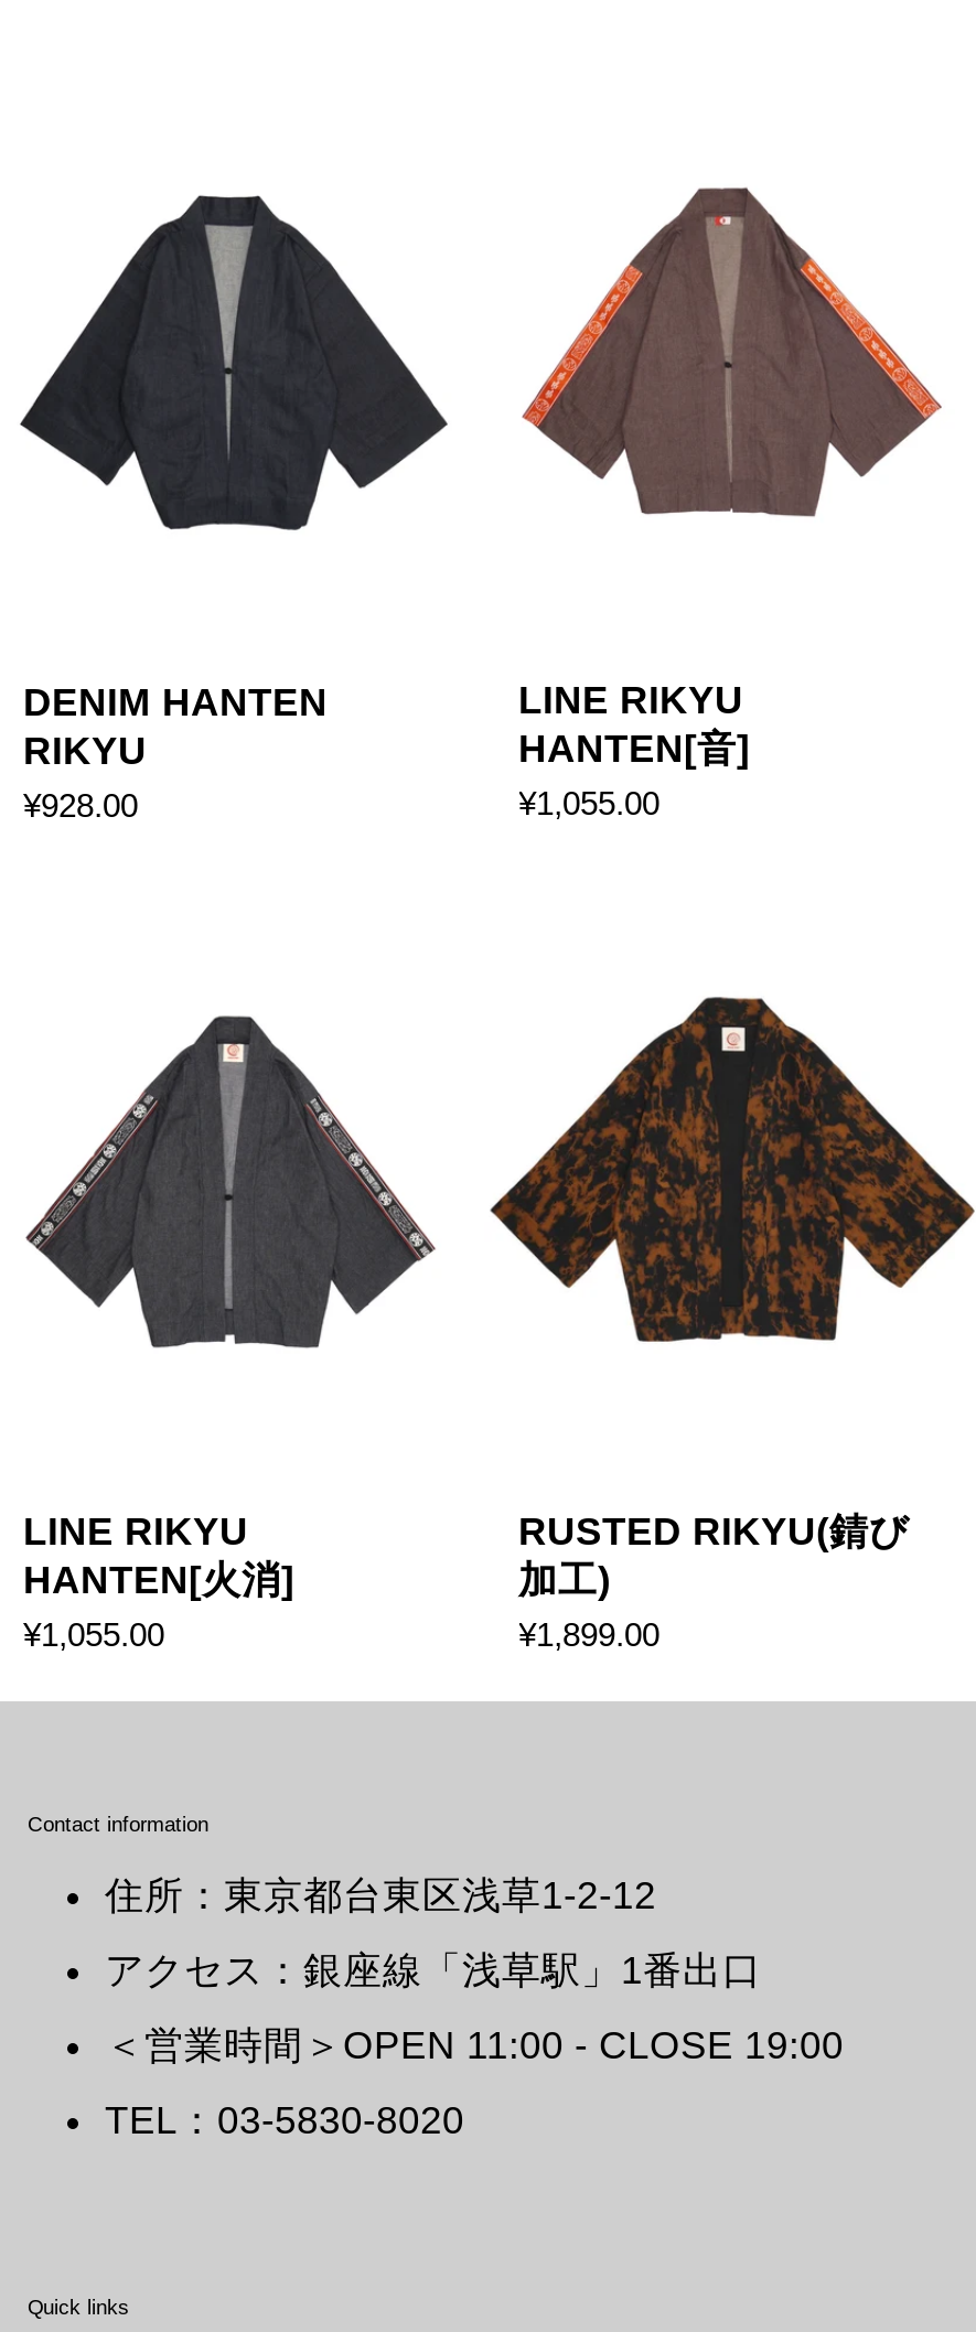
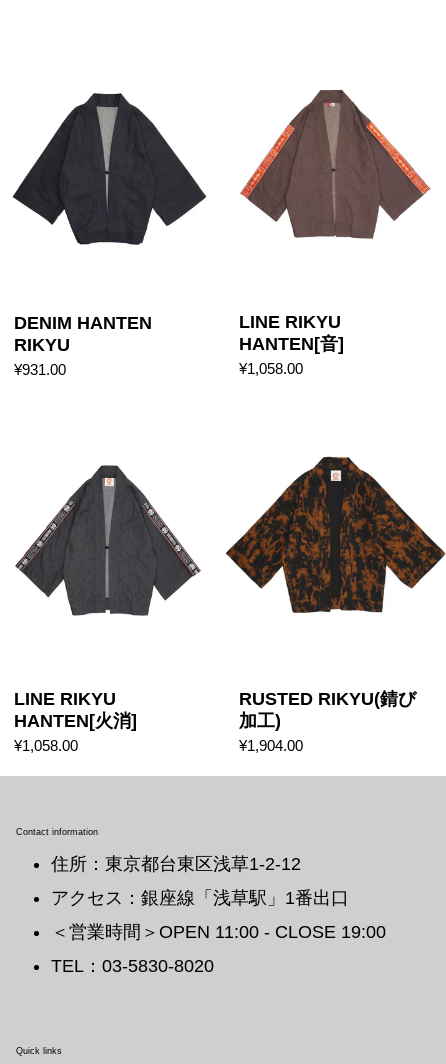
[23,786,138,823] ¥928.00 -> [14,361,66,378] ¥931.00
[518,784,659,821] ¥1,055.00 -> [238,360,302,377] ¥1,058.00
[23,1616,164,1653] ¥1,055.00 -> [14,737,78,754] ¥1,058.00
[518,1616,659,1653] ¥1,899.00 -> [238,737,302,754] ¥1,904.00

